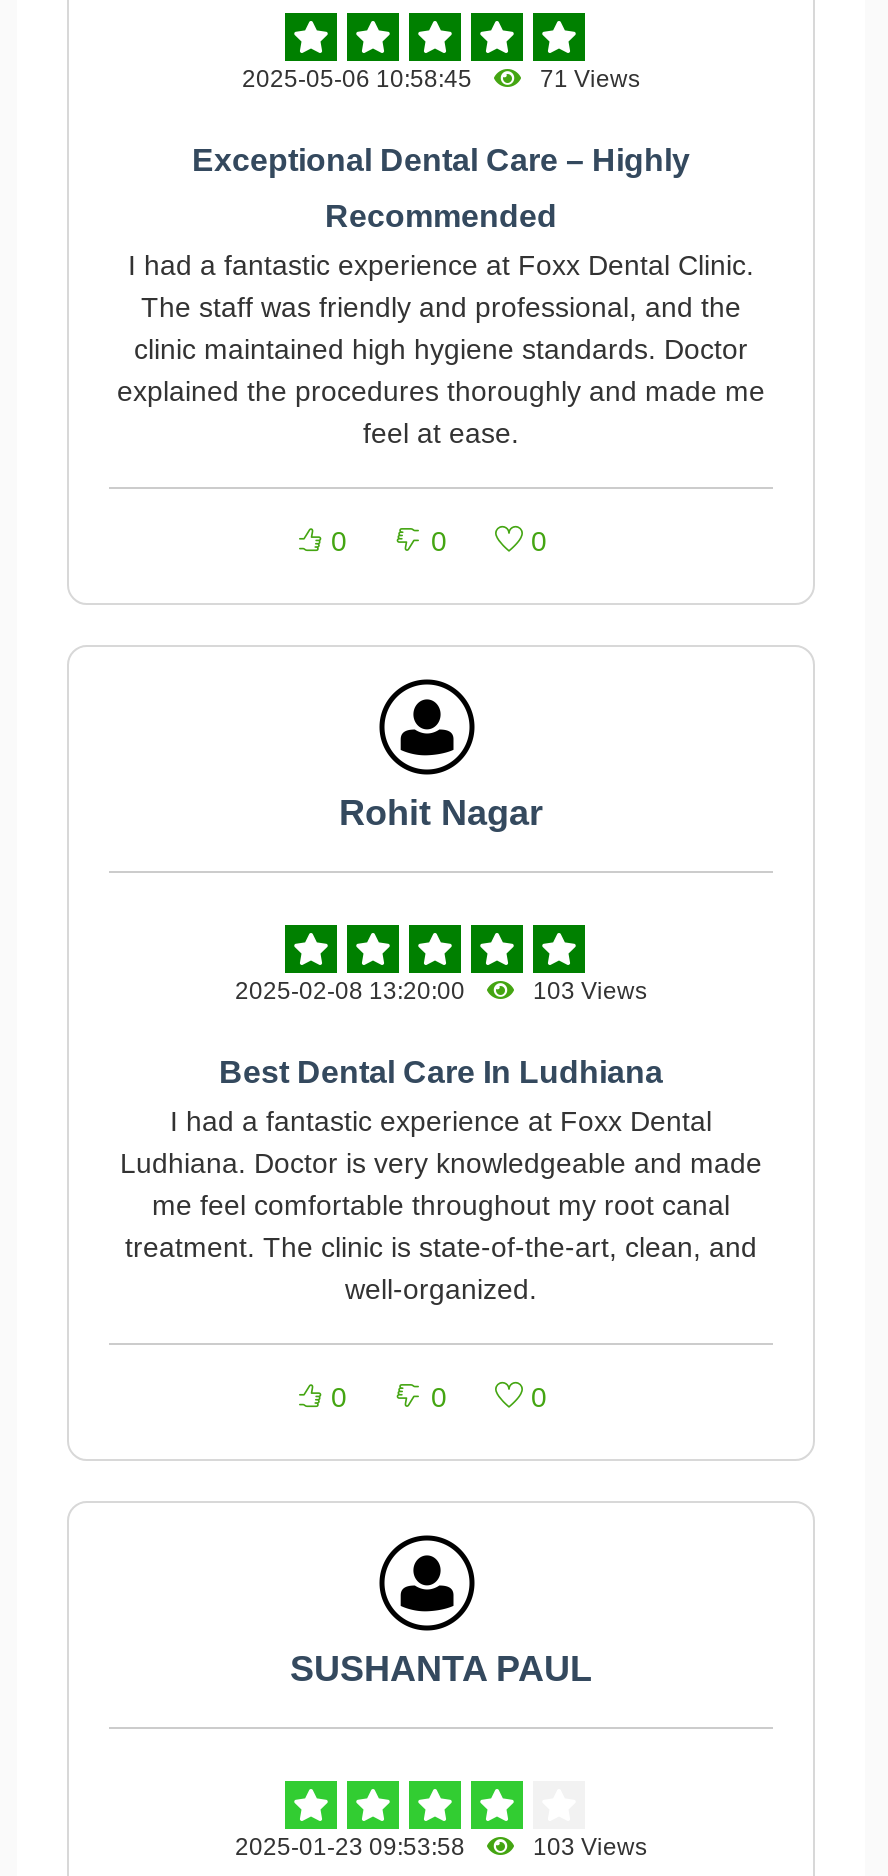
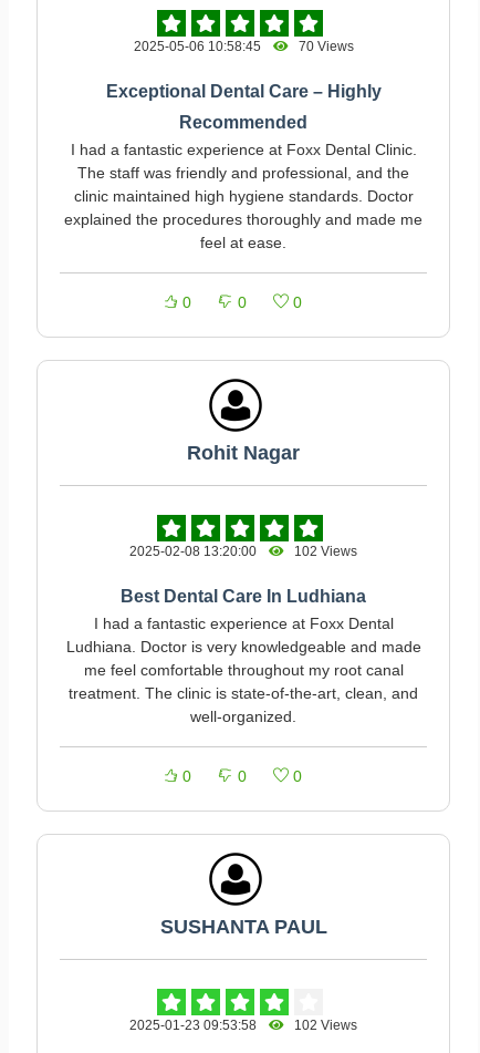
[242,65,640,93] 2025-05-06 10:58:45 71 Views -> [133,39,353,54] 2025-05-06 10:58:45 70 Views
[235,977,647,1005] 2025-02-08 13:20:00 103 Views -> [129,544,357,559] 2025-02-08 13:20:00 102 Views
[235,1833,647,1861] 2025-01-23 09:53:58 103 Views -> [129,1018,357,1033] 2025-01-23 09:53:58 102 Views

